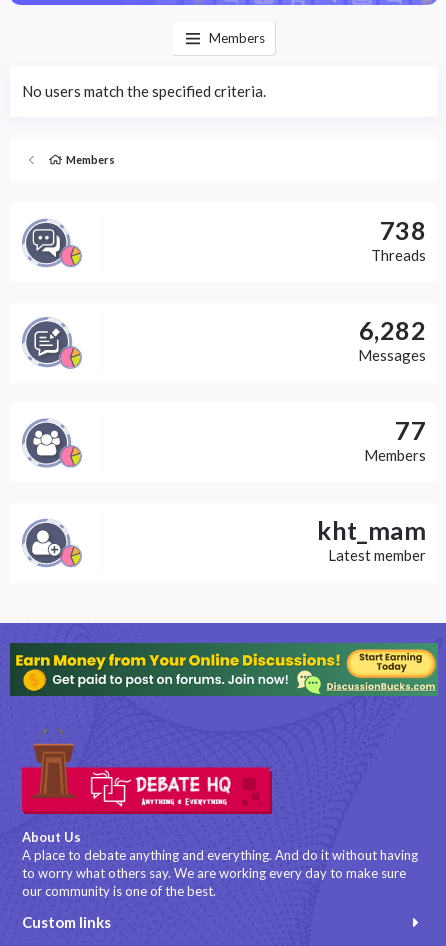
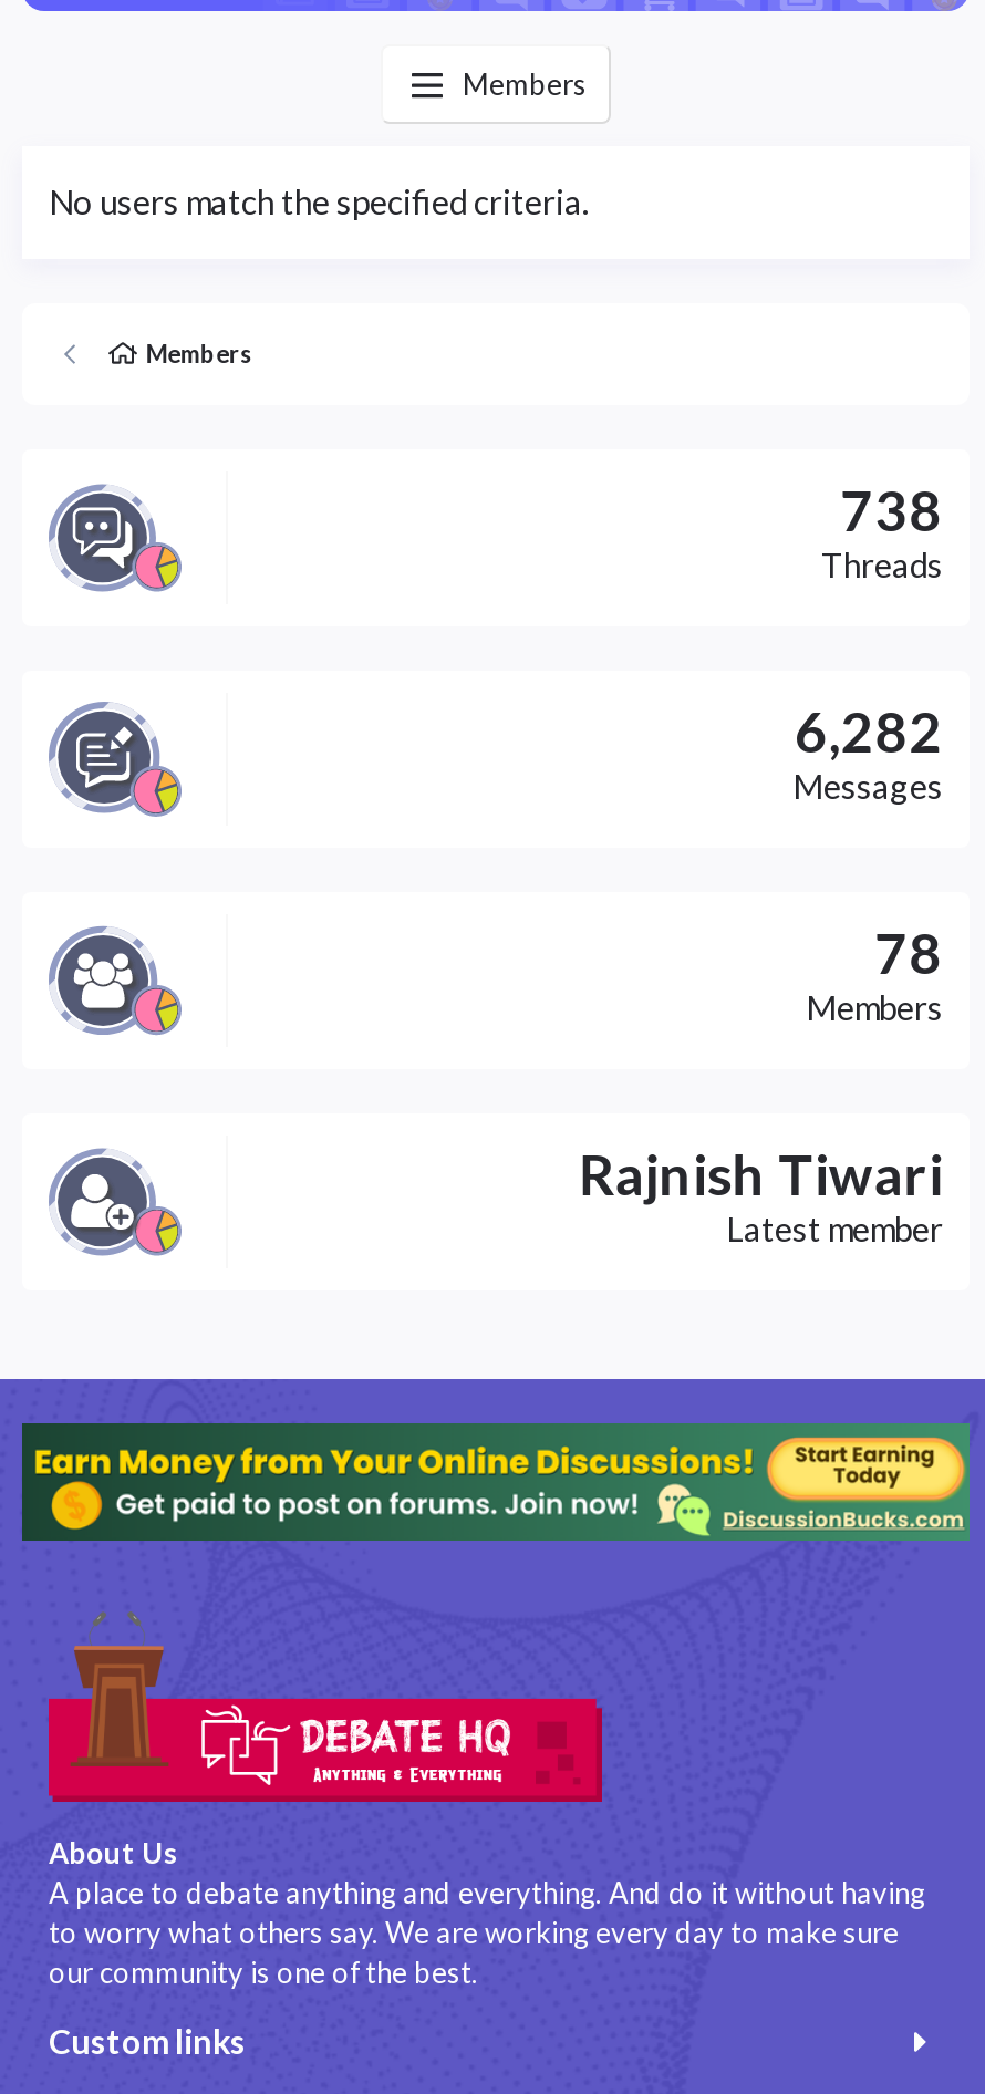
[395,415,426,445] 77 -> [875,918,943,985] 78
[317,515,426,545] kht_mam -> [579,1140,943,1206] Rajnish Tiwari

